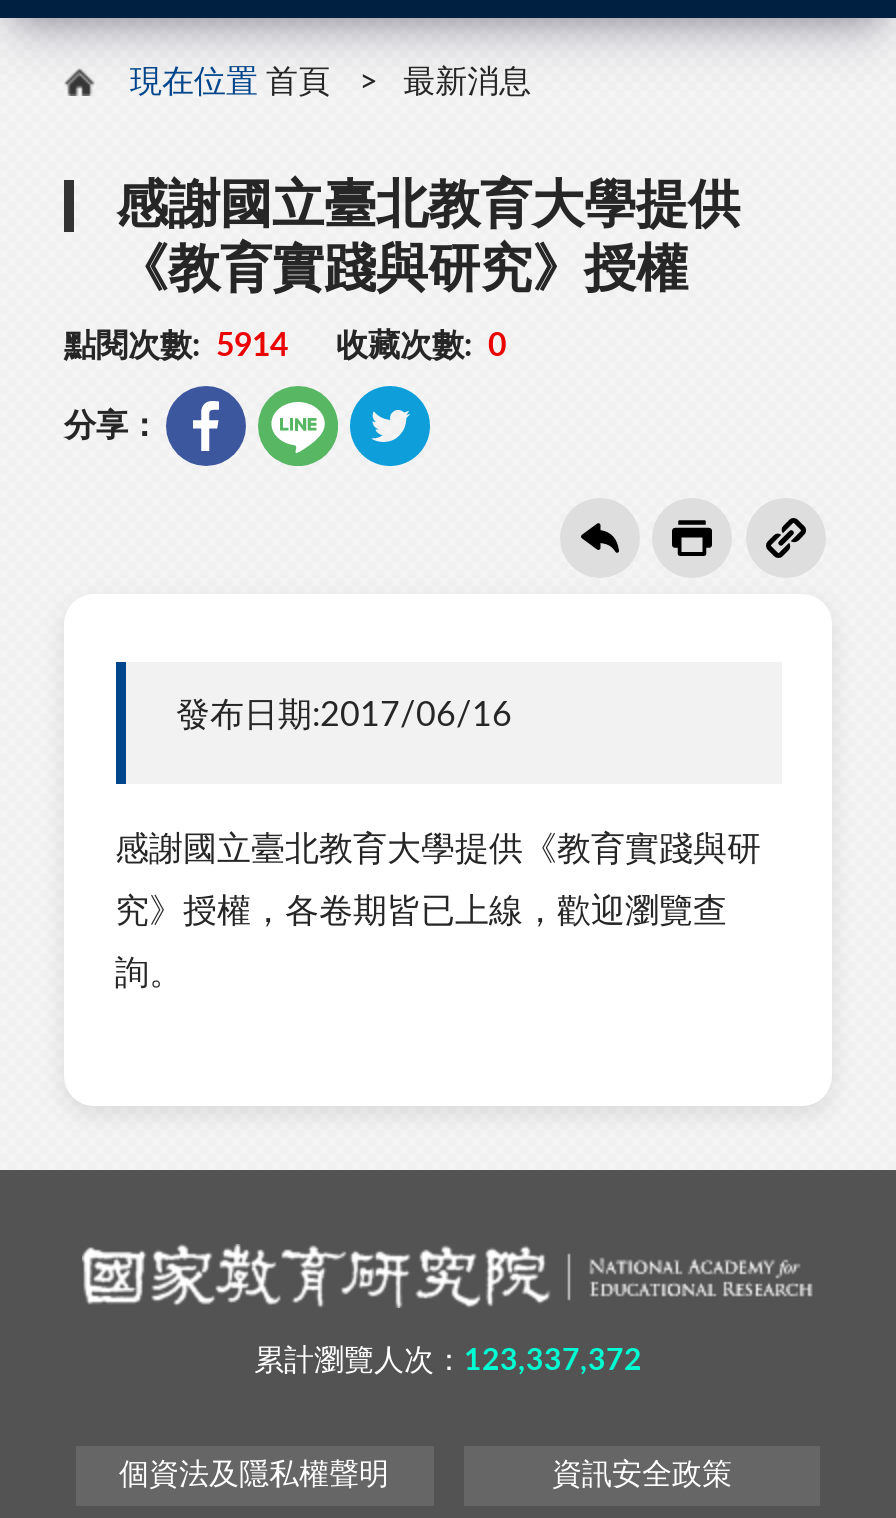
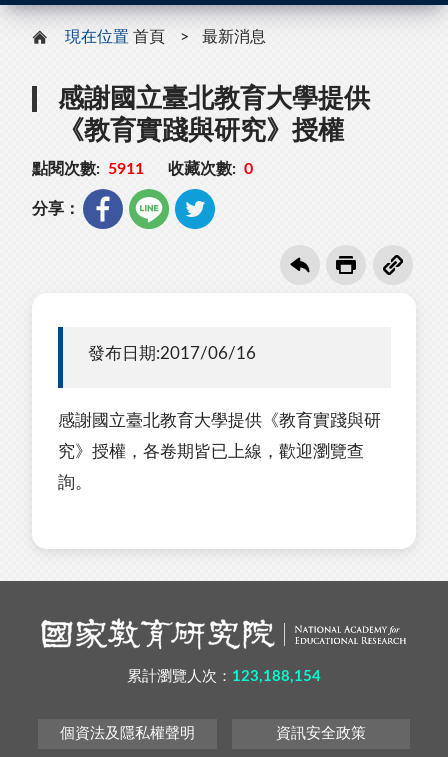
[64,330,506,362] 點閱次數: 5914 收藏次數: 0 -> [32,161,253,177] 點閱次數: 5911 收藏次數: 0
[254,1346,642,1376] 累計瀏覽人次：123,337,372 -> [127,669,321,684] 累計瀏覽人次：123,188,154

